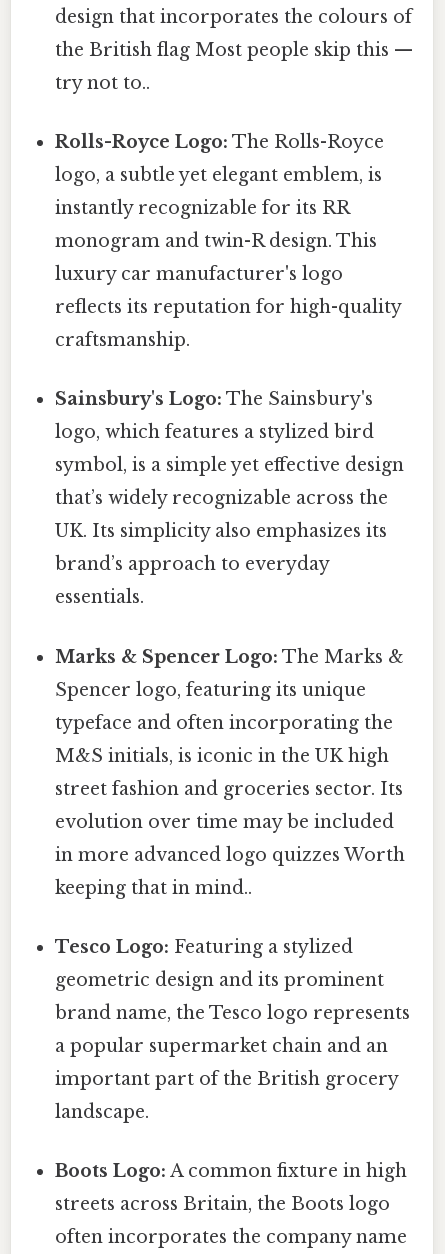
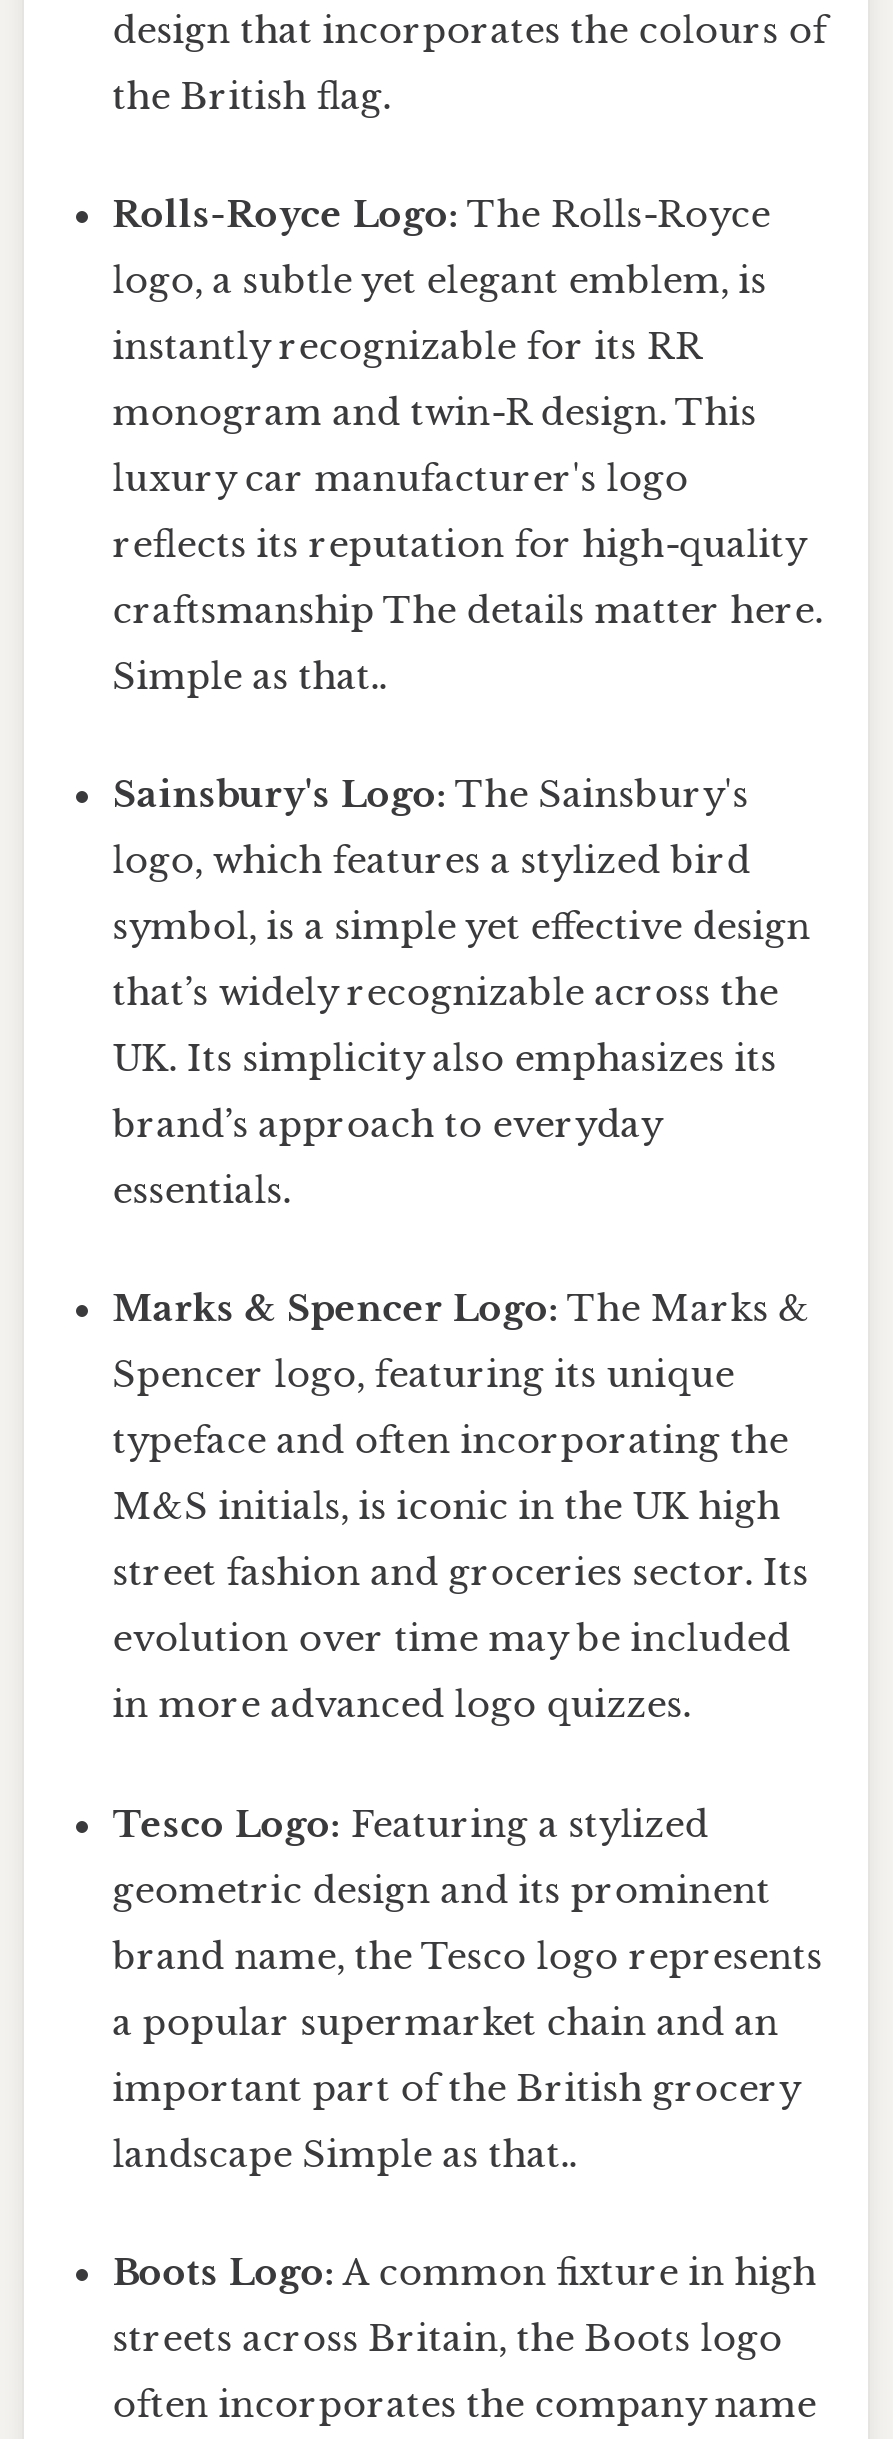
[55,39,413,94] the British flag Most people skip this — | try not to.. -> [112,75,390,119] the British flag.
[55,329,190,351] craftsmanship. -> [112,589,822,699] craftsmanship The details matter here. | Simple as that..
[55,844,405,899] in more advanced logo quizzes Worth | keeping that in mind.. -> [112,1684,690,1728] in more advanced logo quizzes.
[55,1101,149,1123] landscape. -> [112,2133,576,2177] landscape Simple as that..

